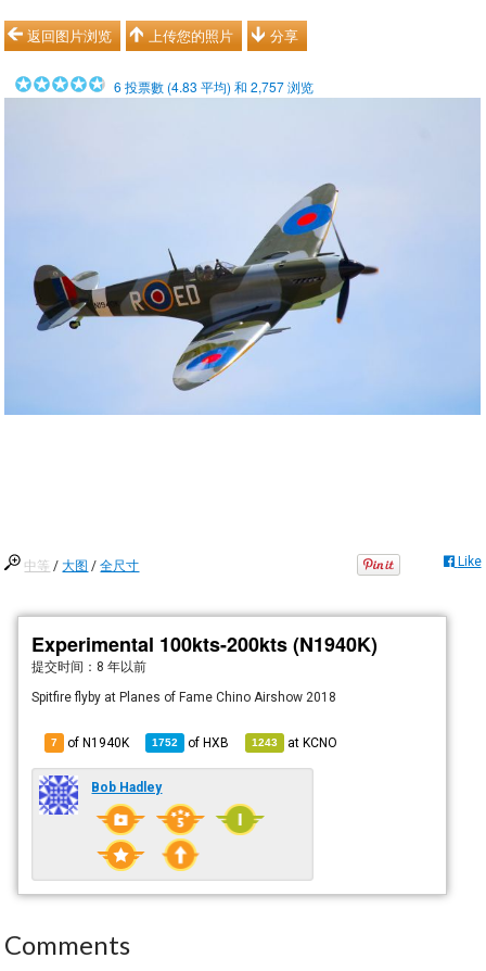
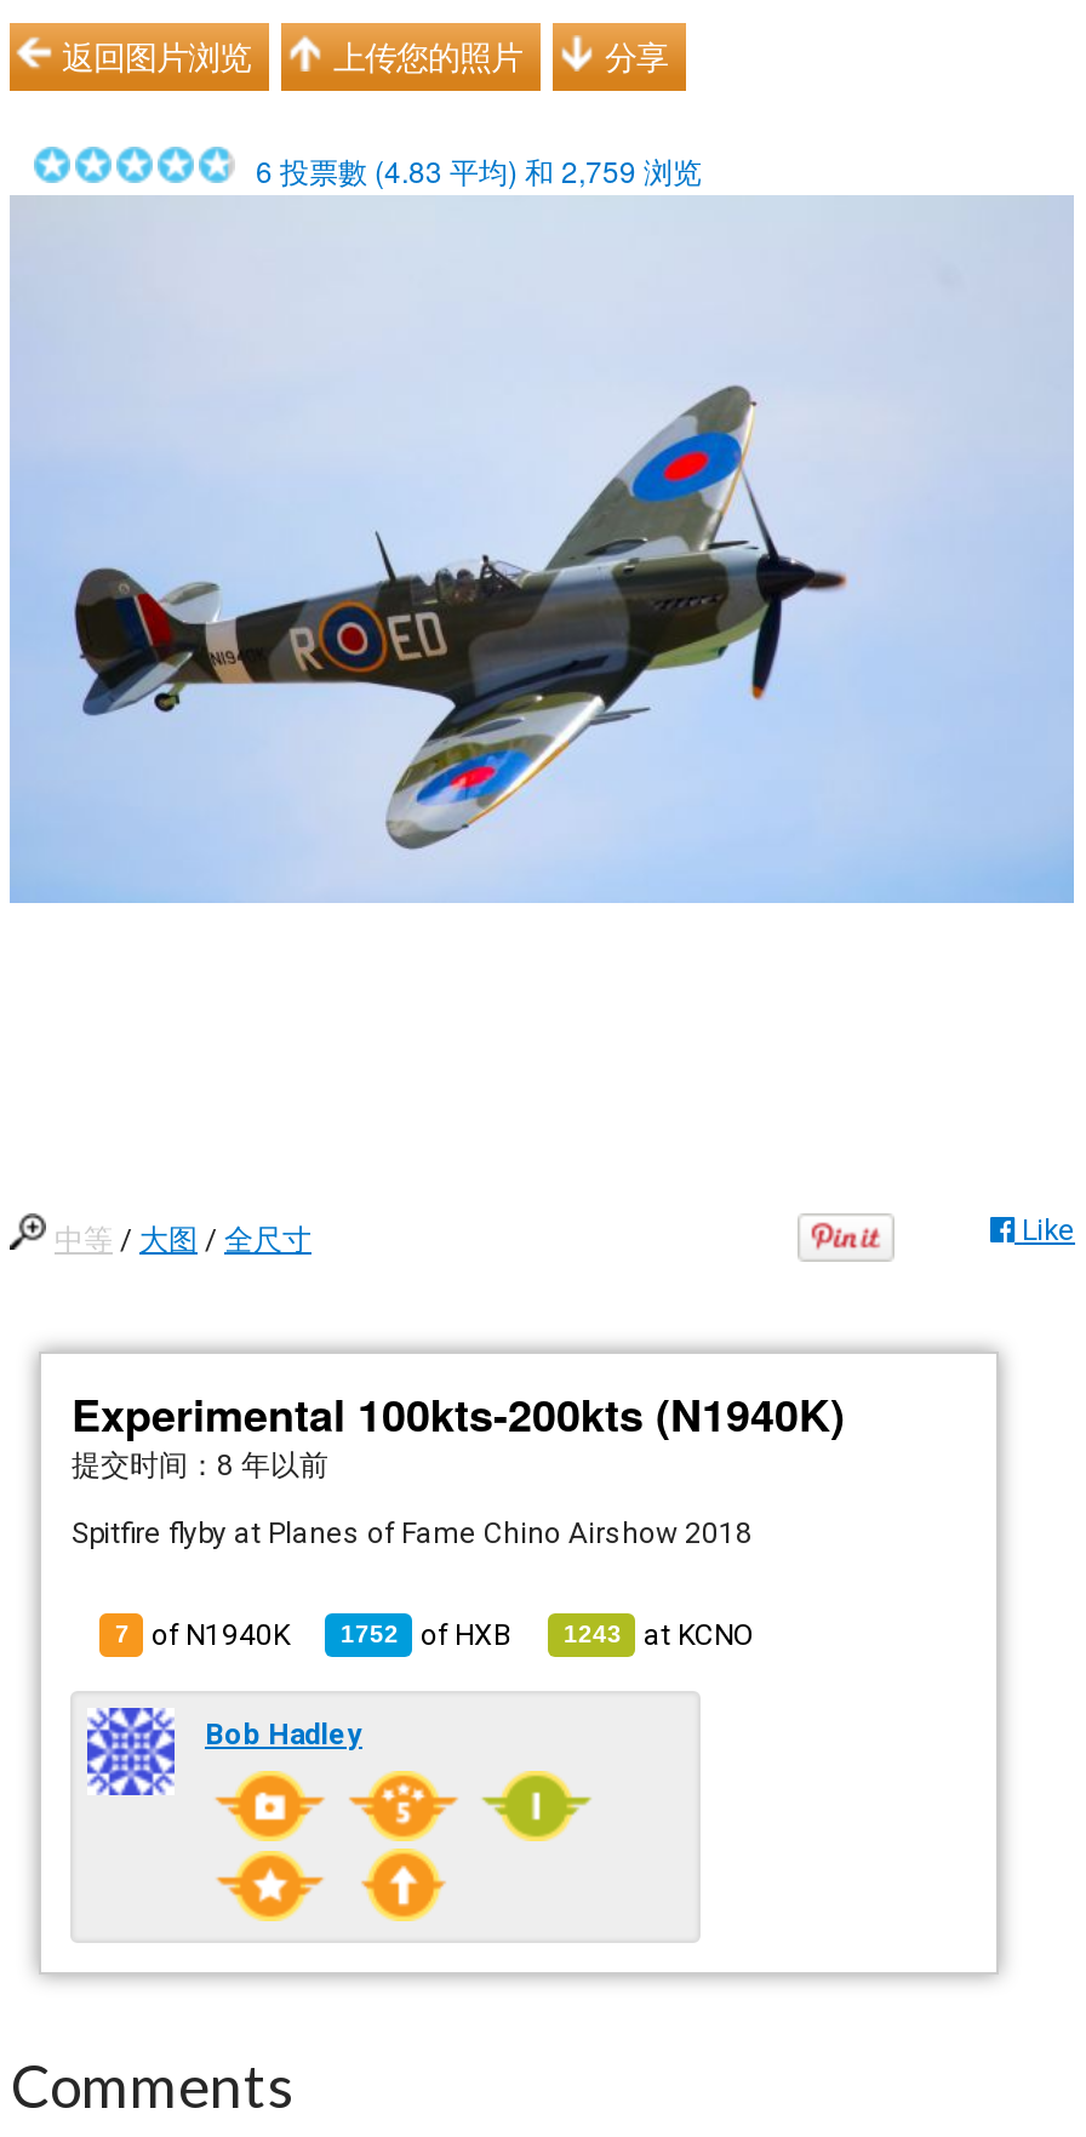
[114,77,321,95] 6投票數 (4.83平均) 和2,757浏览 -> [256,149,716,190] 6投票數 (4.83平均) 和2,759浏览

